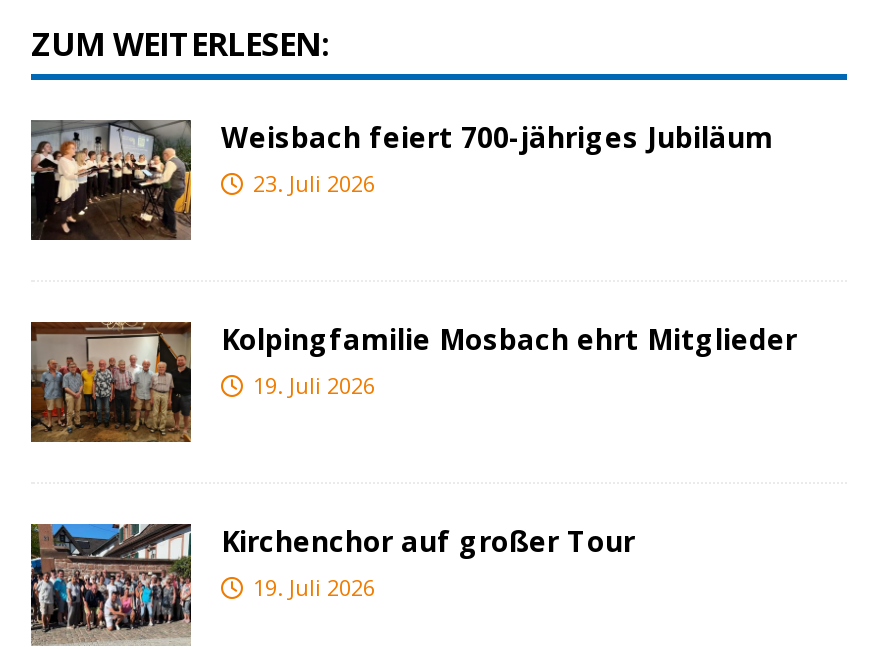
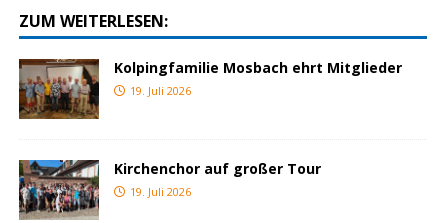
[29,118,773,240] [image] | Weisbach feiert 700-jähriges Jubiläum | 23. Juli 2026 -> none

